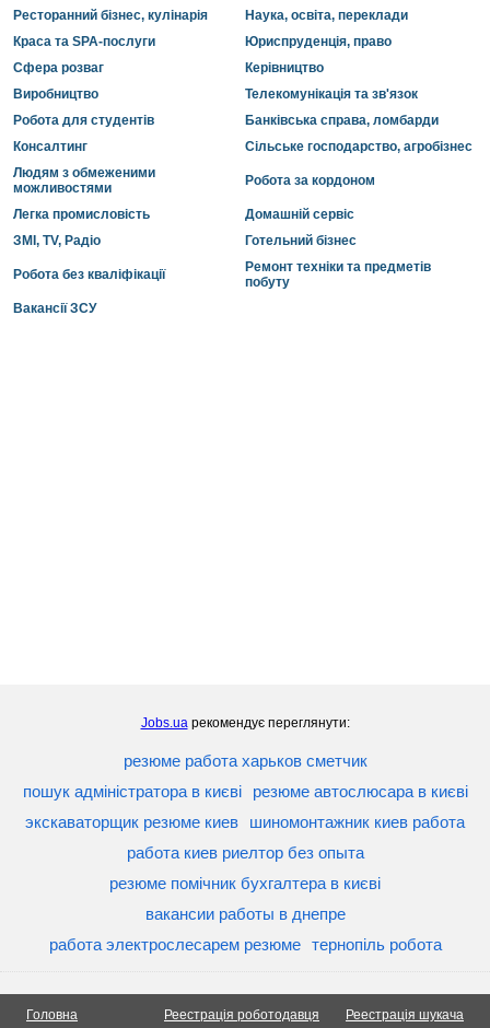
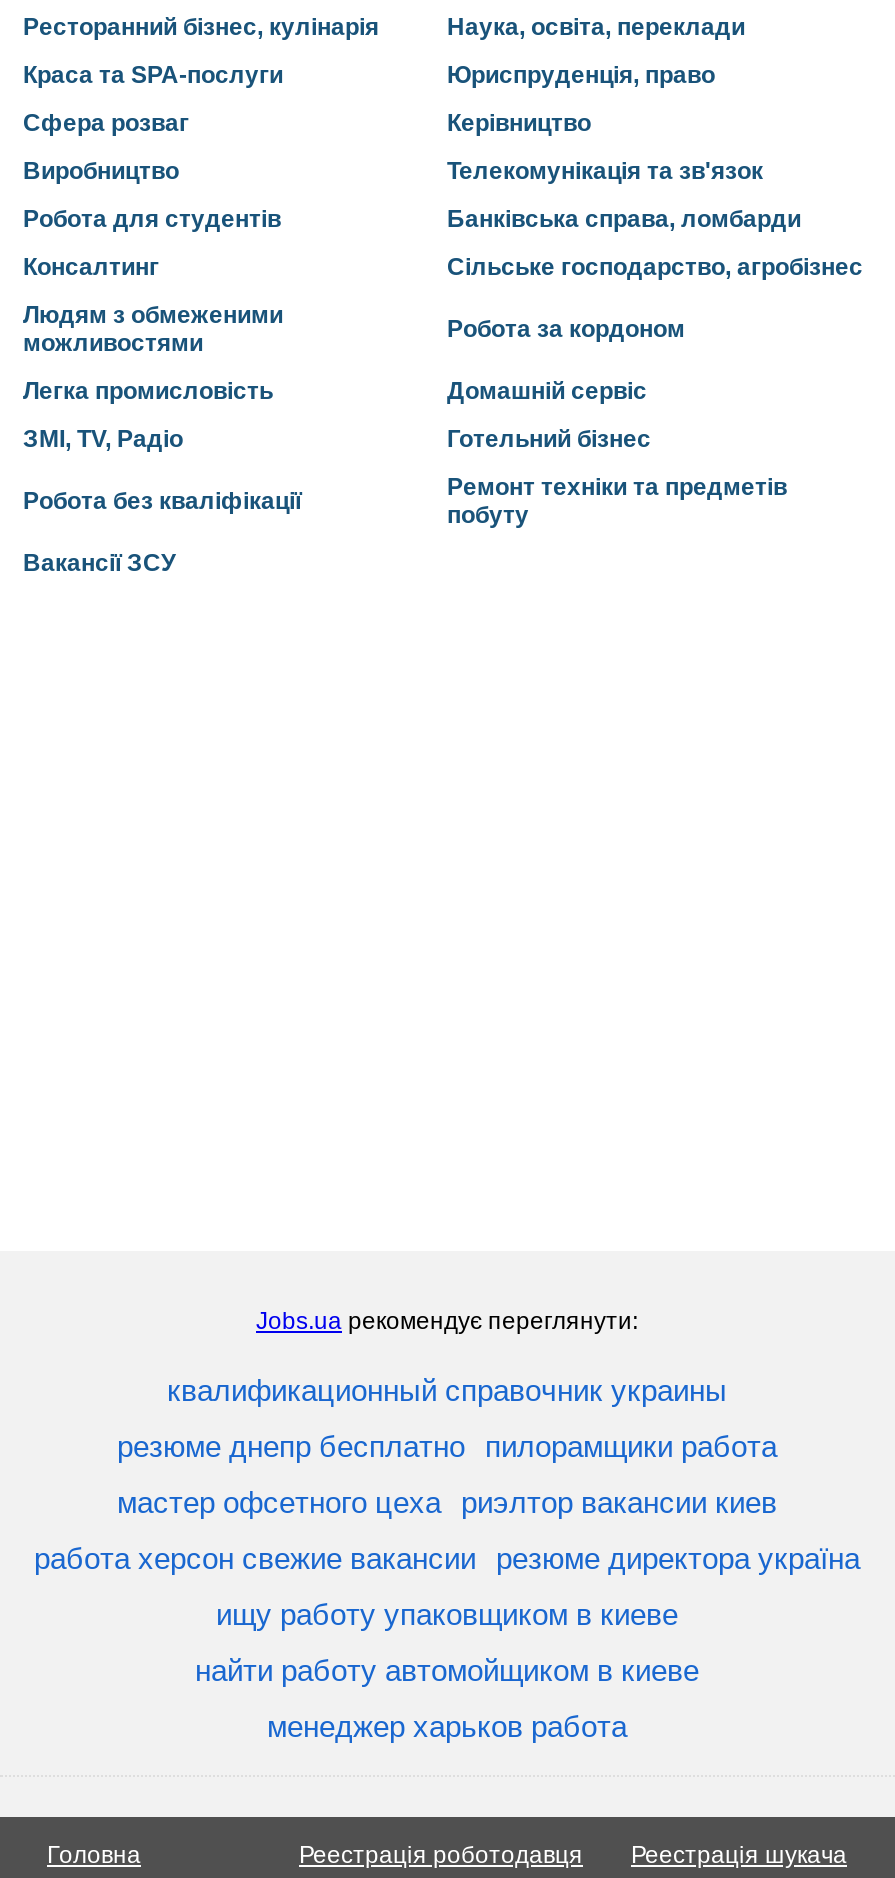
[123,751,367,770] резюме работа харьков сметчик -> [167,1373,727,1407] квалификационный справочник украины
[22,782,468,801] пошук адміністратора в києві резюме автослюсара в києві -> [117,1429,777,1463] резюме днепр бесплатно пилорамщики работа
[25,813,465,831] экскаваторщик резюме киев шиномонтажник киев работа -> [117,1485,777,1519] мастер офсетного цеха риэлтор вакансии киев
[126,843,364,862] работа киев риелтор без опыта -> [34,1541,860,1575] работа херсон свежие вакансии резюме директора україна
[109,874,381,892] резюме помічник бухгалтера в києві -> [216,1597,678,1631] ищу работу упаковщиком в киеве
[145,904,345,923] вакансии работы в днепре -> [195,1653,699,1687] найти работу автомойщиком в киеве
[49,935,441,954] работа электрослесарем резюме тернопіль робота -> [267,1709,627,1743] менеджер харьков работа

